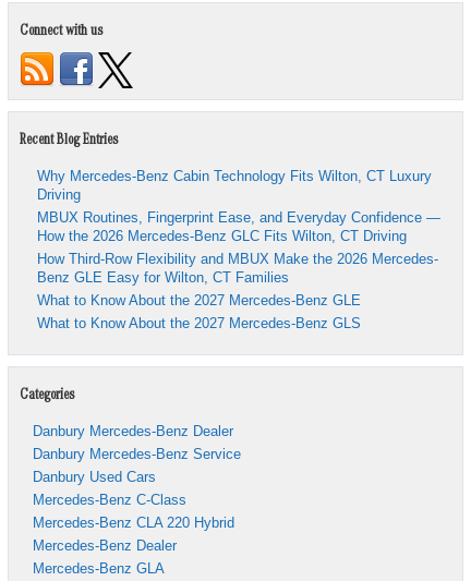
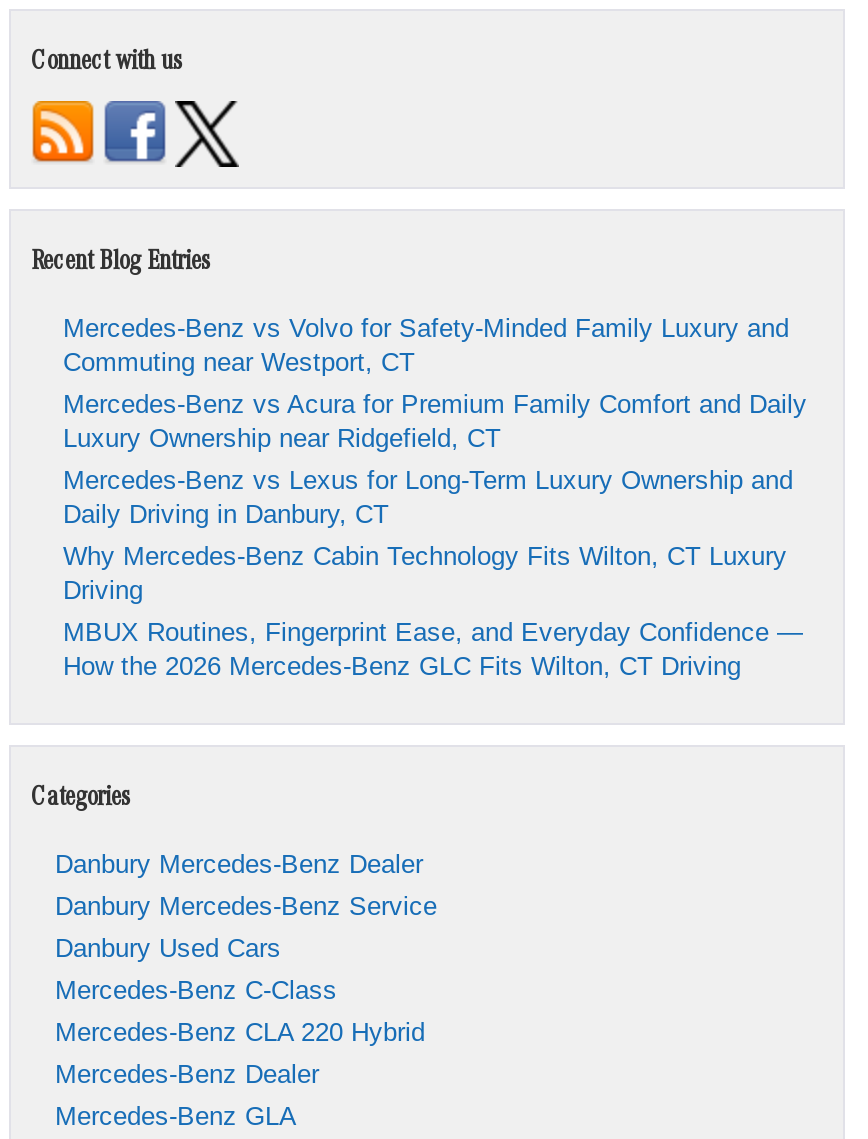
none -> [63,312,807,528] Mercedes-Benz vs Volvo for Safety-Minded Family Luxury and | Commuting near Westport, CT | Mercedes-Benz vs Acura for Premium Family Comfort and Daily | Luxury Ownership near Ridgefield, CT | Mercedes-Benz vs Lexus for Long-Term Luxury Ownership and | Daily Driving in Danbury, CT
moved [37,168,440,244] -> [63,540,803,680]: Why Mercedes-Benz Cabin Technology Fits Wilton, CT Luxury | Driving | MBUX Routines, Fingerprint Ease, and Everyday Confidence — | How the 2026 Mercedes-Benz GLC Fits Wilton, CT Driving
[37,250,438,331] How Third-Row Flexibility and MBUX Make the 2026 Mercedes- | Benz GLE Easy for Wilton, CT Families | What to Know About the 2027 Mercedes-Benz GLE | What to Know About the 2027 Mercedes-Benz GLS -> none

